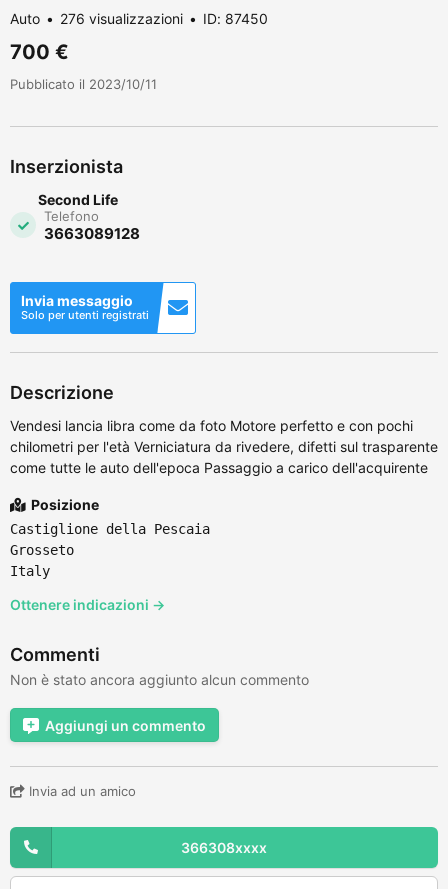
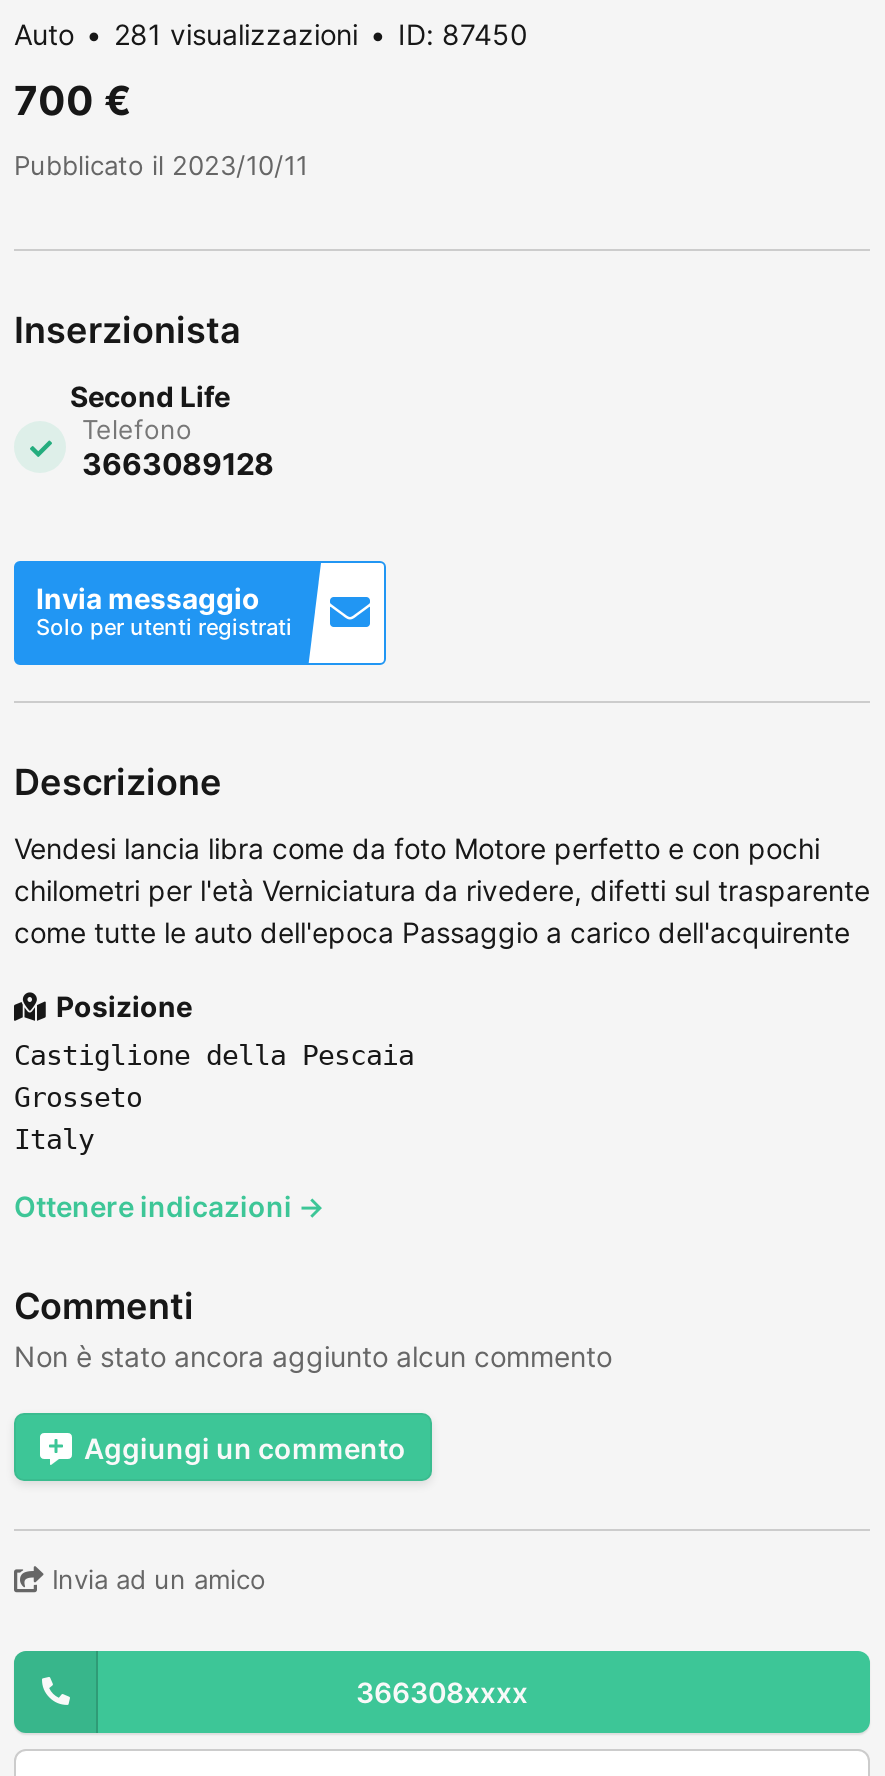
[60,10,183,27] 276 visualizzazioni -> [114,16,358,50] 281 visualizzazioni

